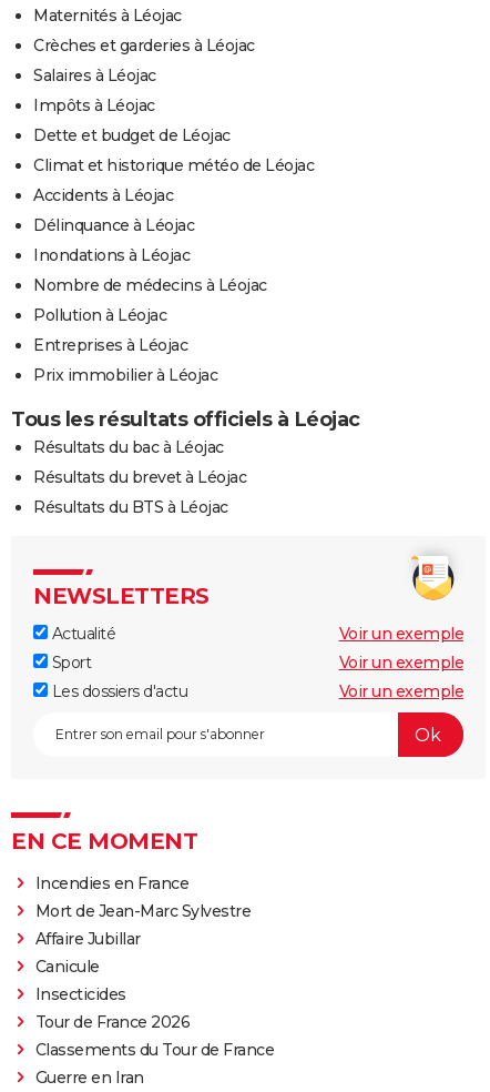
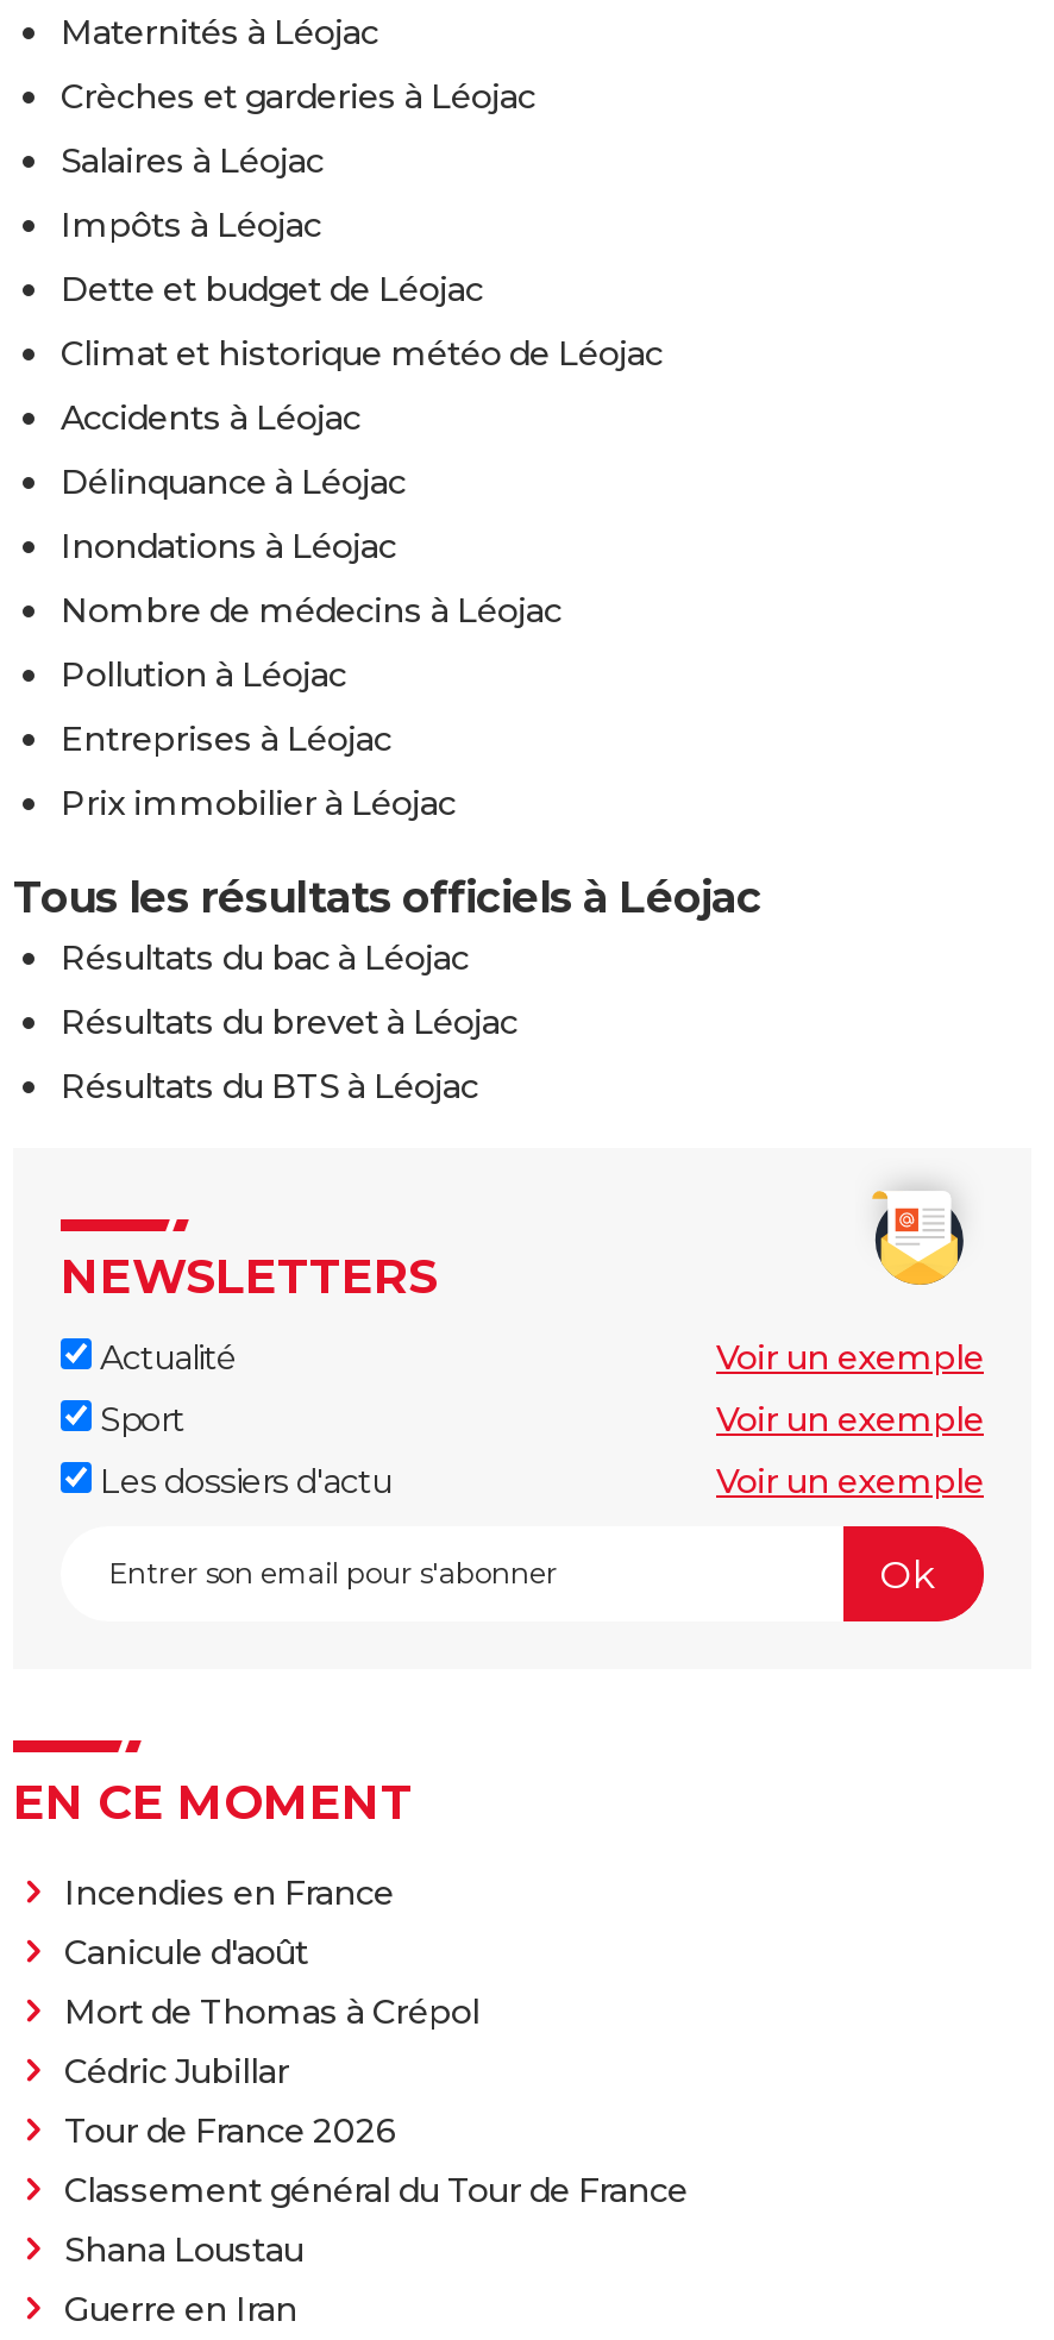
[35,901,251,1005] Mort de Jean-Marc Sylvestre | Affaire Jubillar | Canicule | Insecticides -> [64,1931,479,2093] Canicule d'août | Mort de Thomas à Crépol | Cédric Jubillar
moved [35,1012,190,1032] -> [64,2110,396,2153]: Tour de France 2026
[35,1040,274,1060] Classements du Tour de France -> [64,2169,688,2271] Classement général du Tour de France | Shana Loustau

